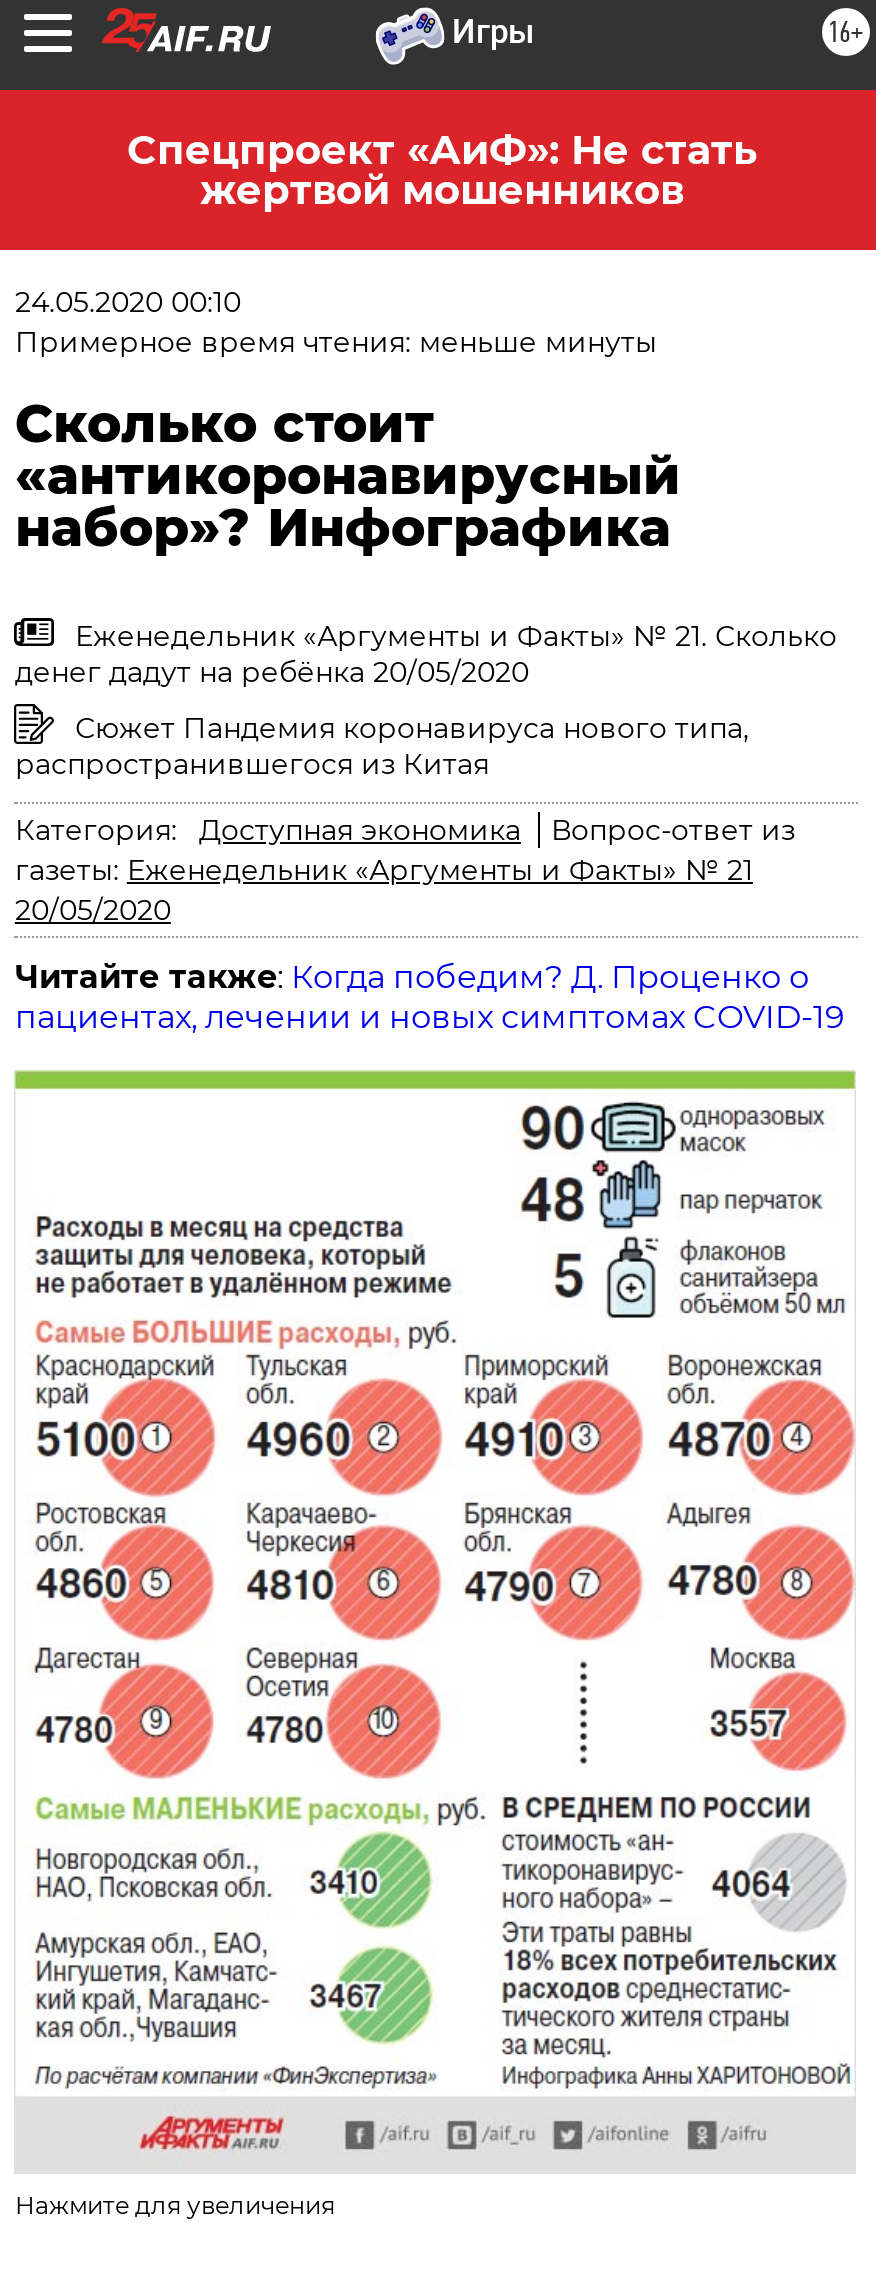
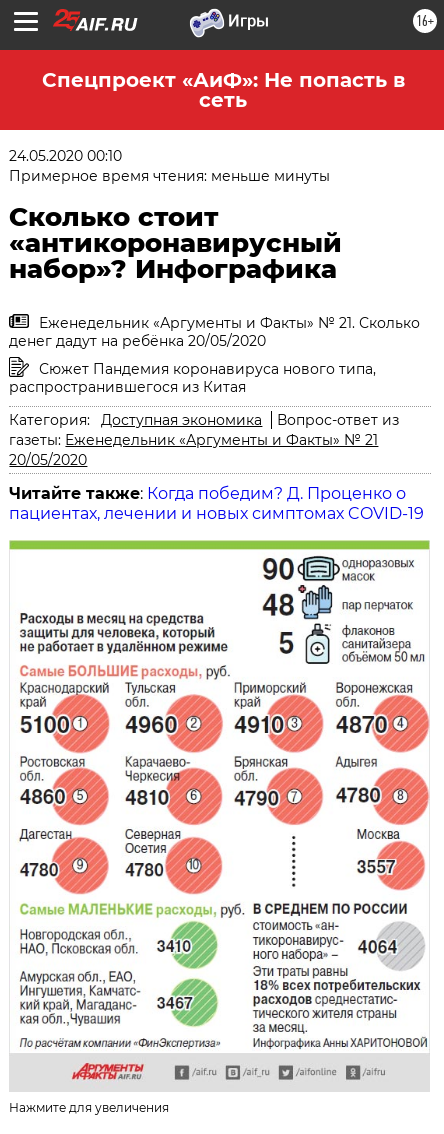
[127,126,757,214] Спецпроект «АиФ»: Не стать | жертвой мошенников -> [41,68,404,112] Спецпроект «АиФ»: Не попасть в | сеть

